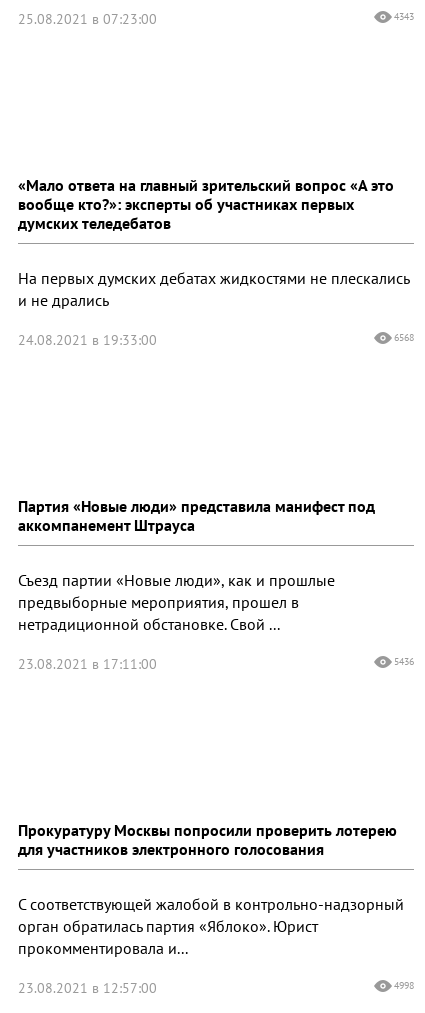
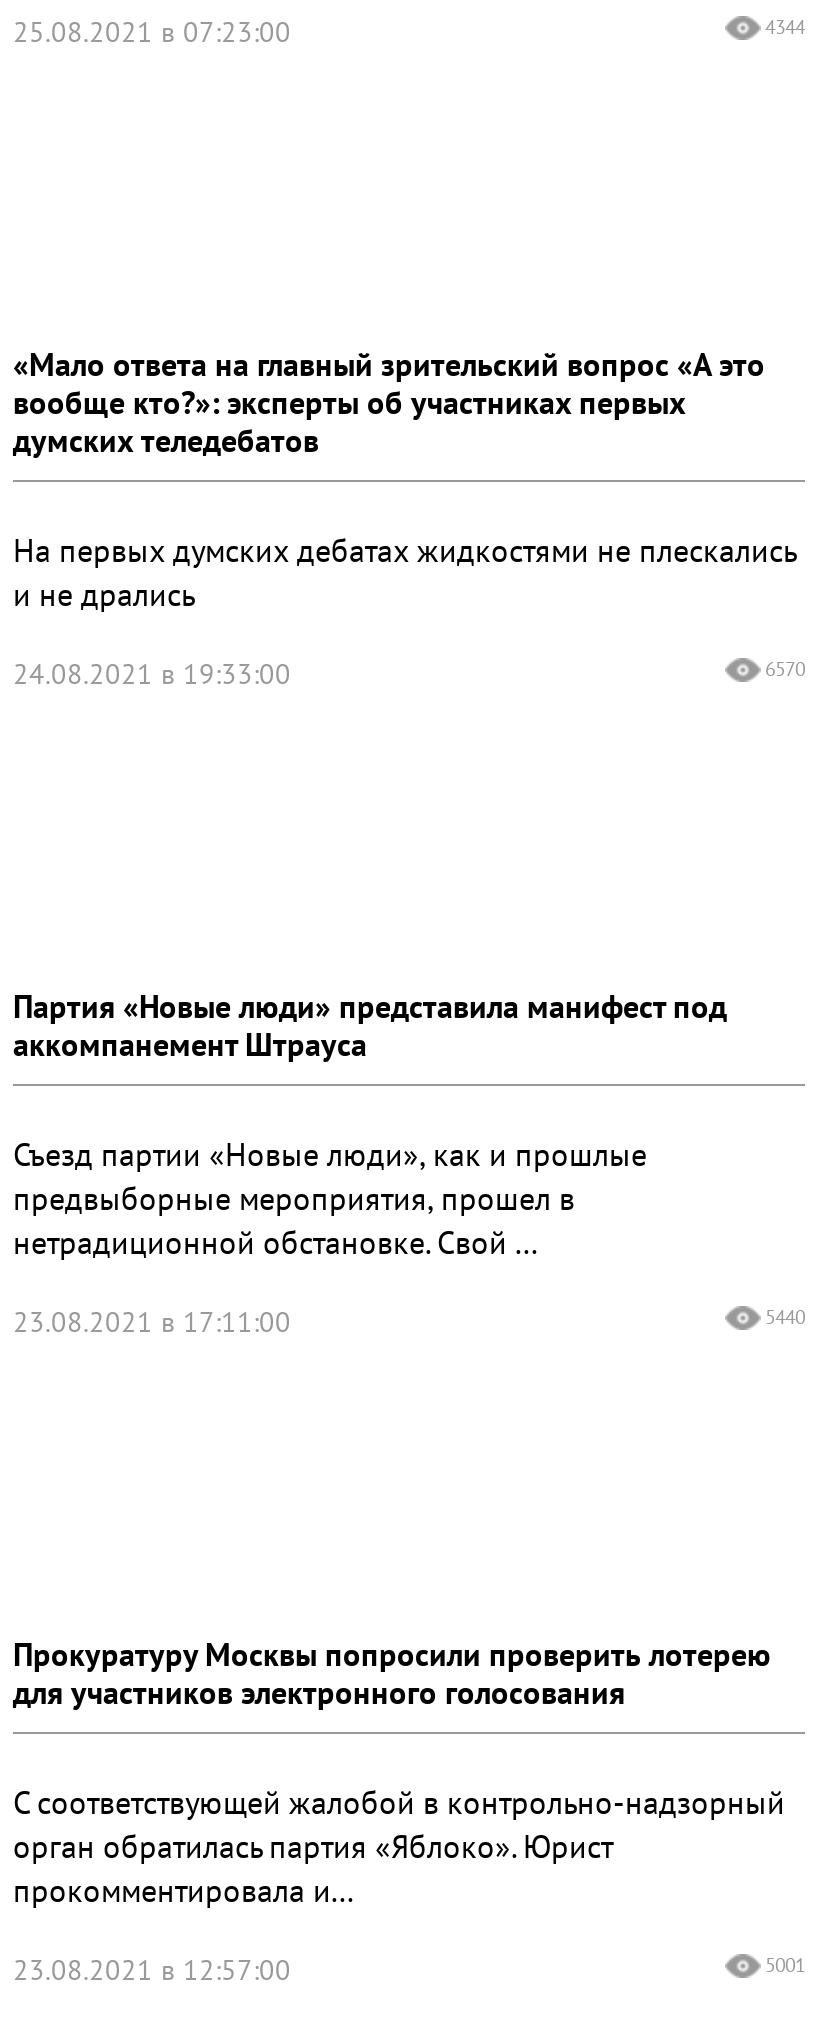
[394,10,414,23] 4343 -> [765,14,805,40] 4344
[394,331,414,344] 6568 -> [765,656,805,682] 6570
[394,655,414,668] 5436 -> [765,1304,805,1330] 5440
[394,979,414,992] 4998 -> [765,1952,805,1978] 5001

